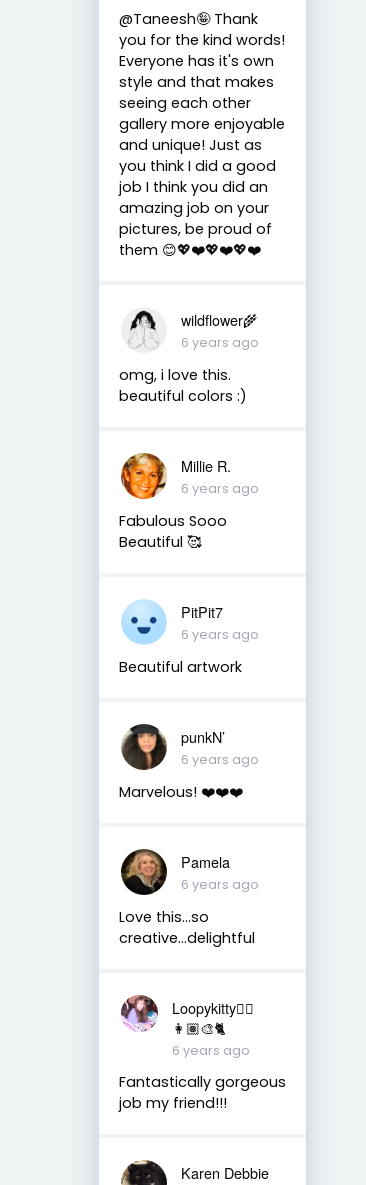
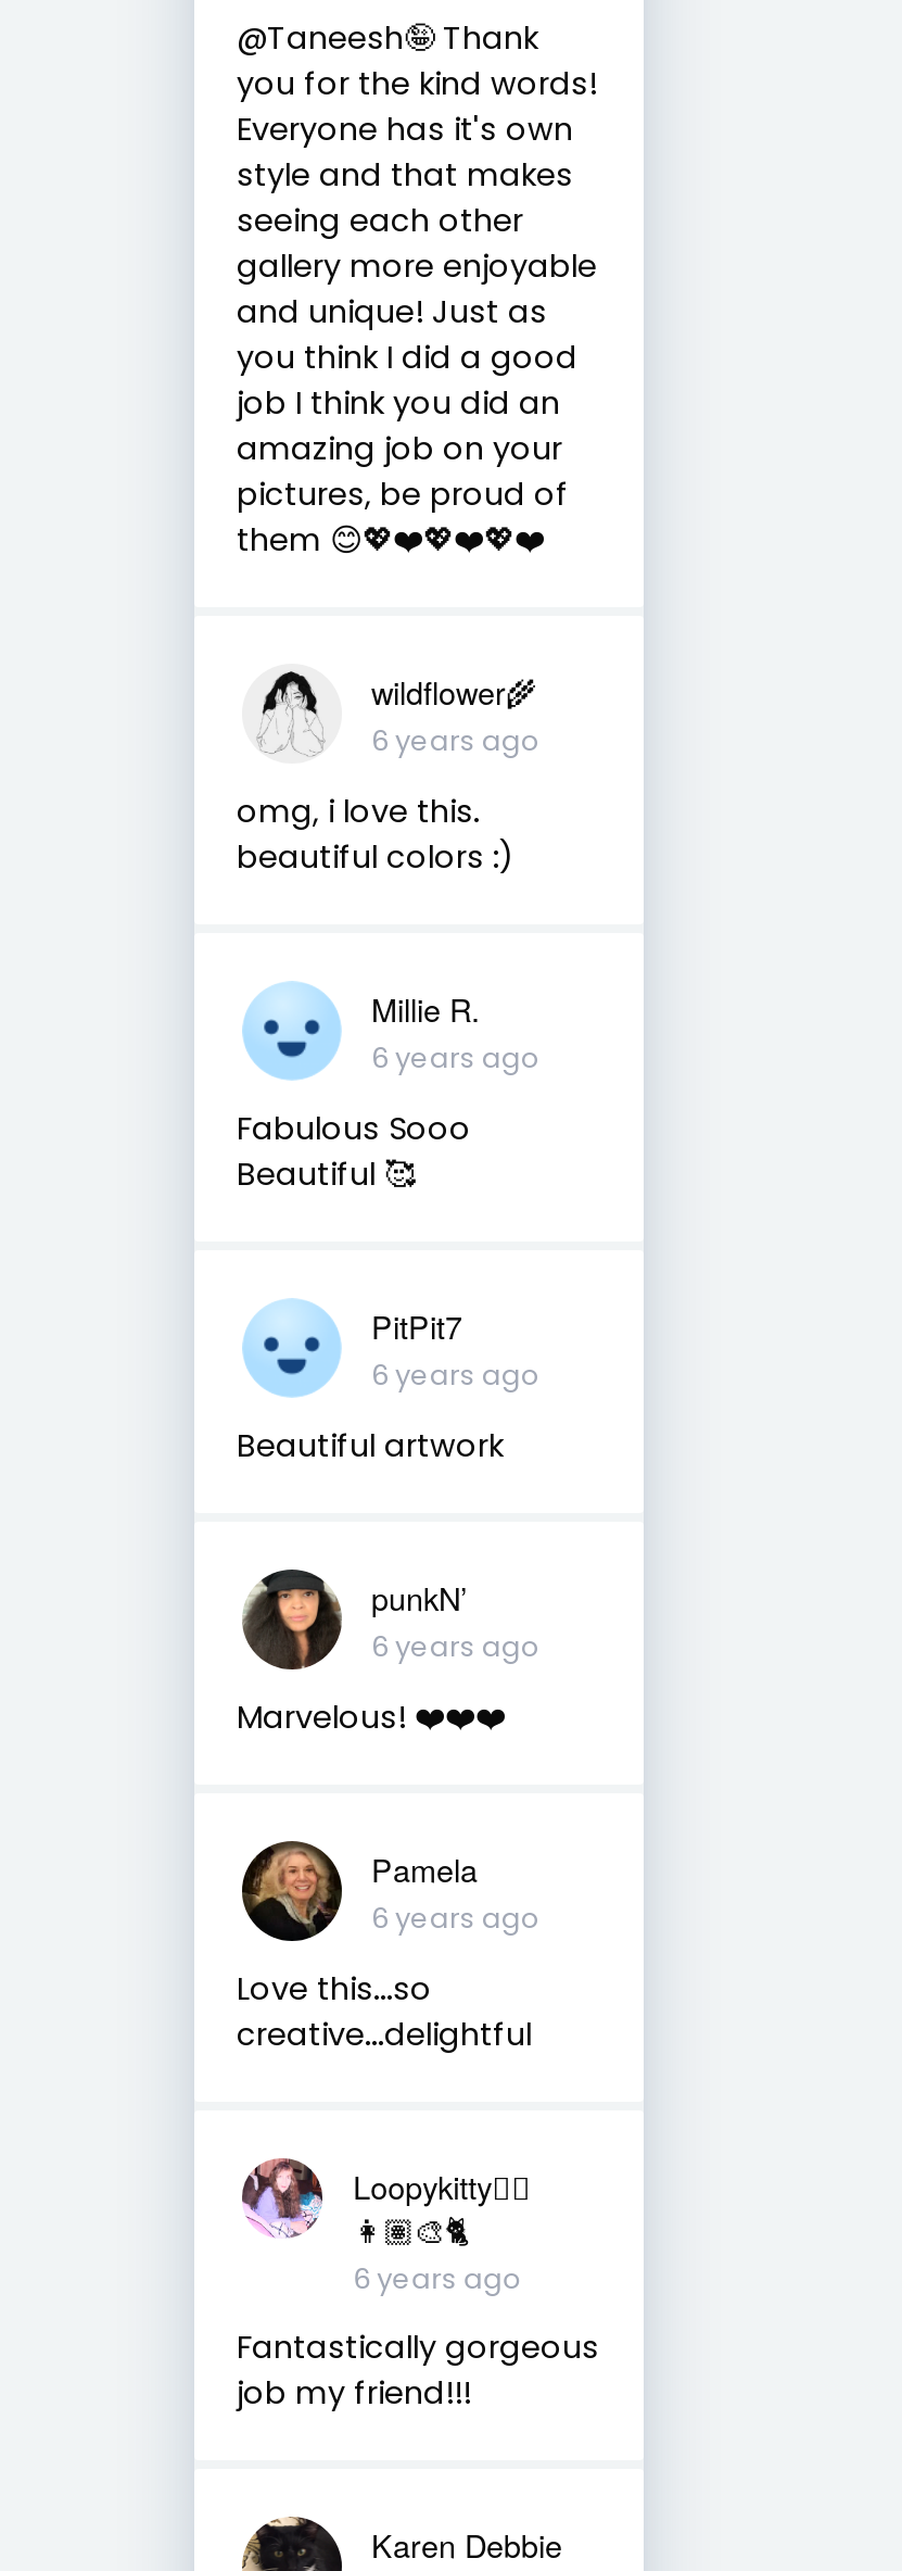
[120,452,167,500] [image] -> [242,981,342,1081] [image]

